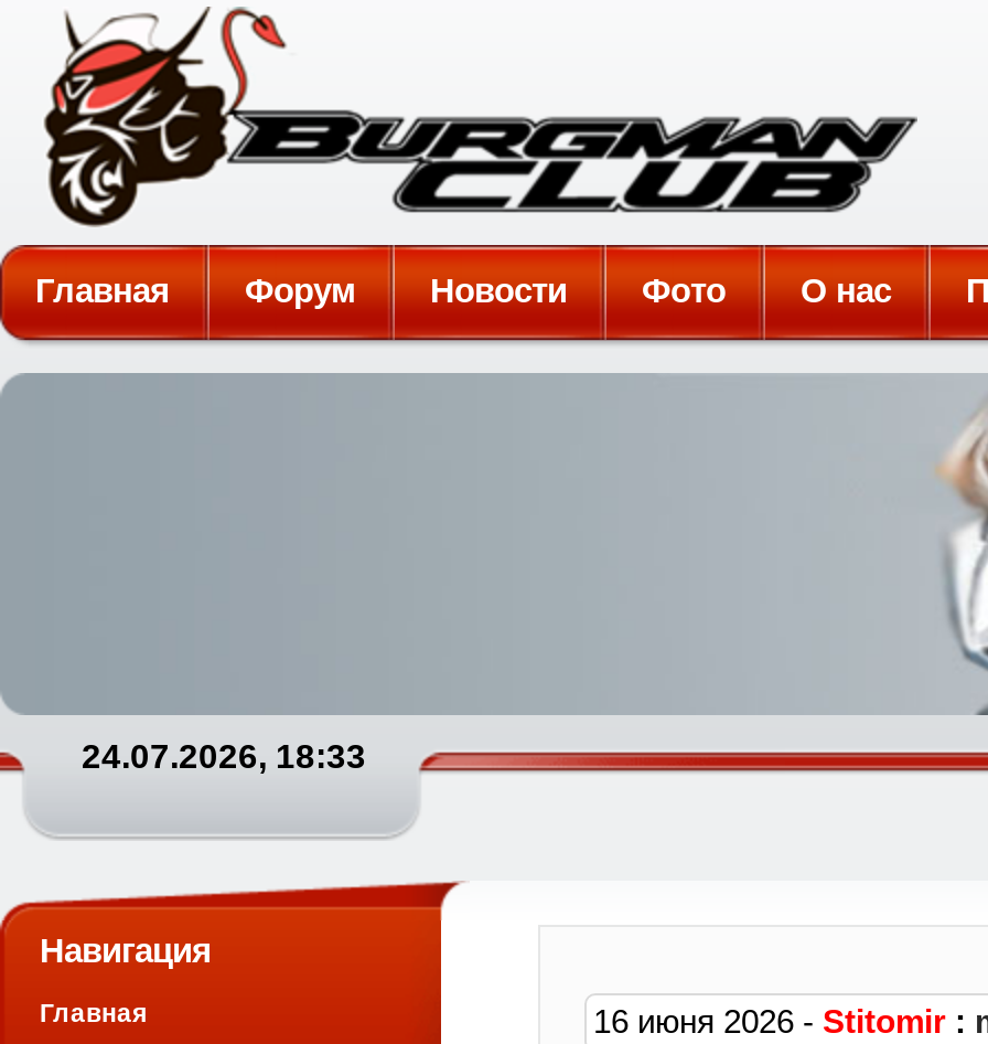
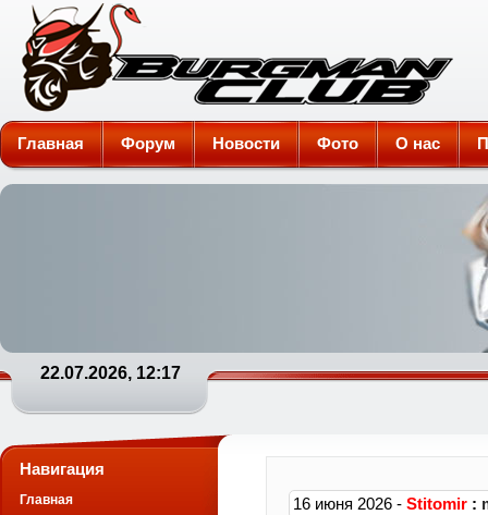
[82,737,366,775] 24.07.2026, 18:33 -> [40,364,181,382] 22.07.2026, 12:17

